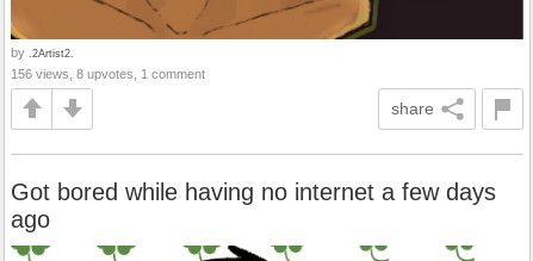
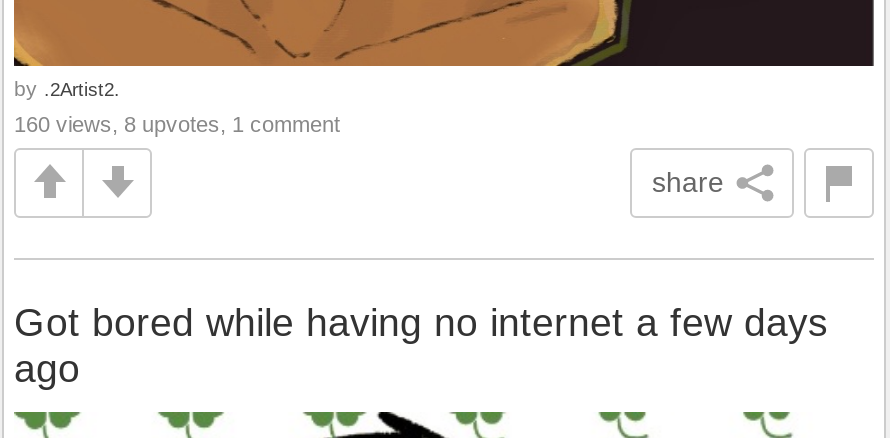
[11,67,205,81] 156 views, 8 upvotes, 1 comment -> [14,112,340,136] 160 views, 8 upvotes, 1 comment

